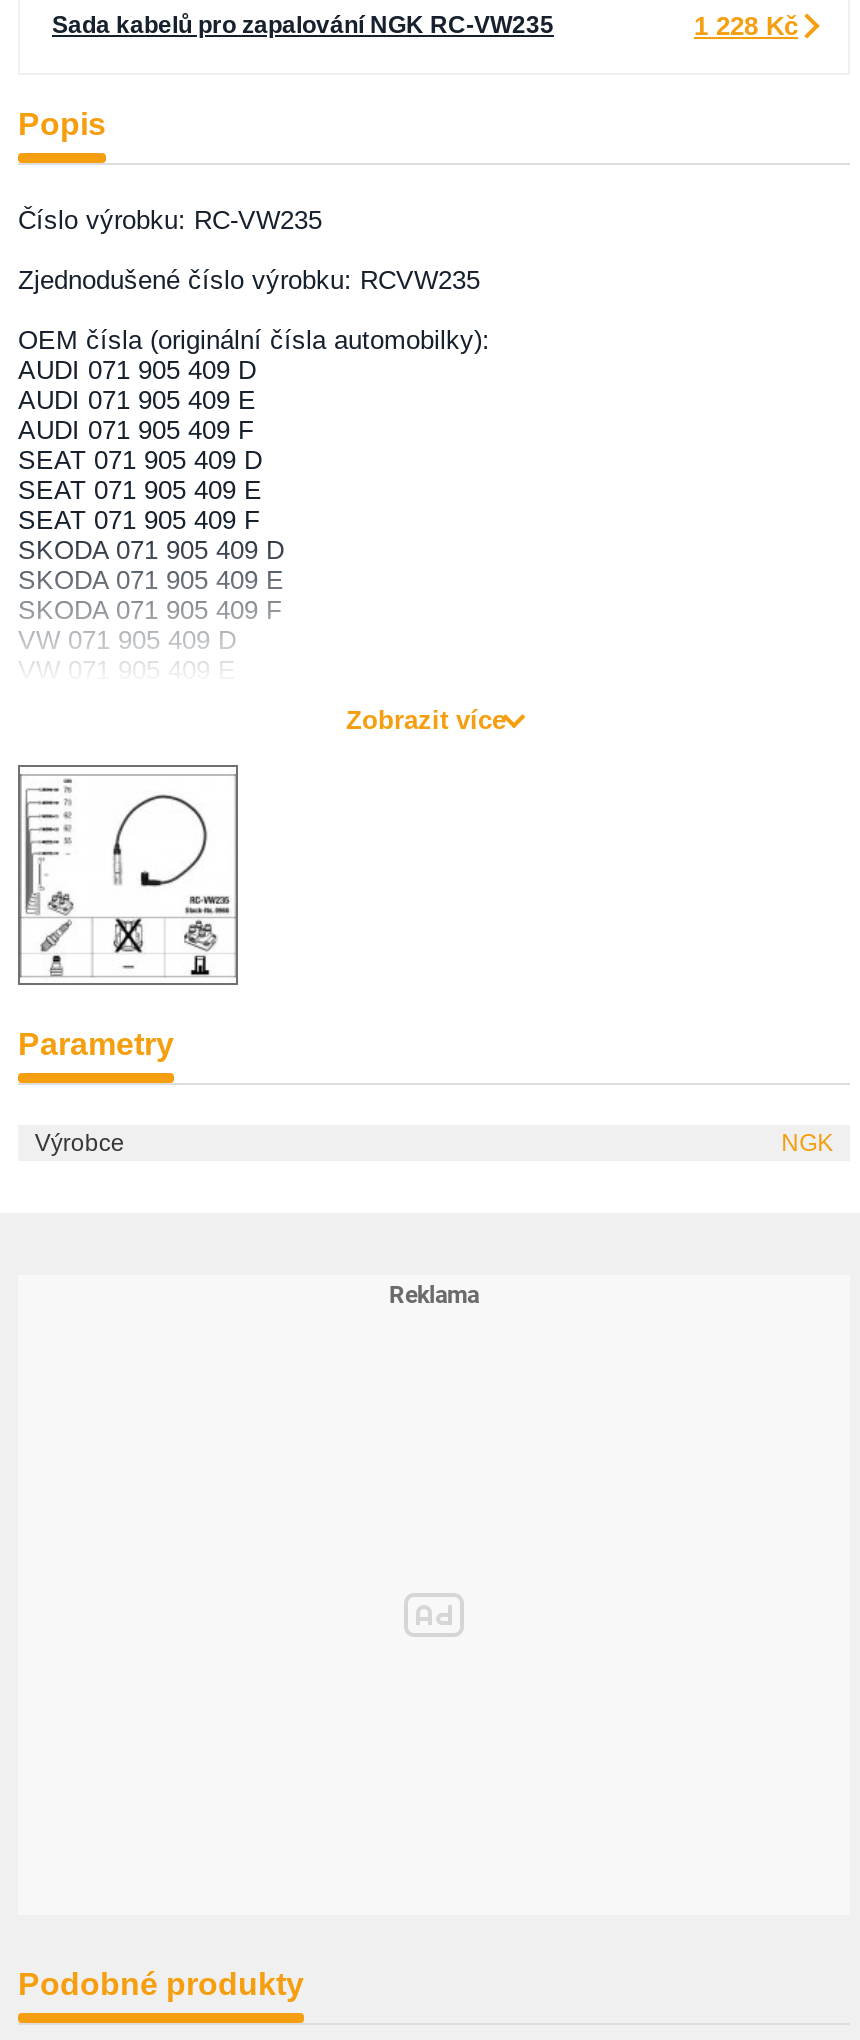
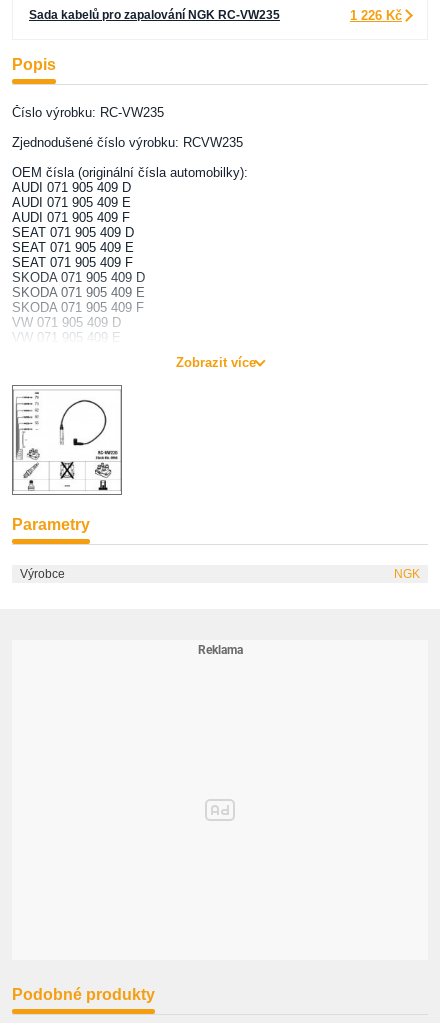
[694,11,798,41] 1 228 Kč -> [350,8,402,23] 1 226 Kč

